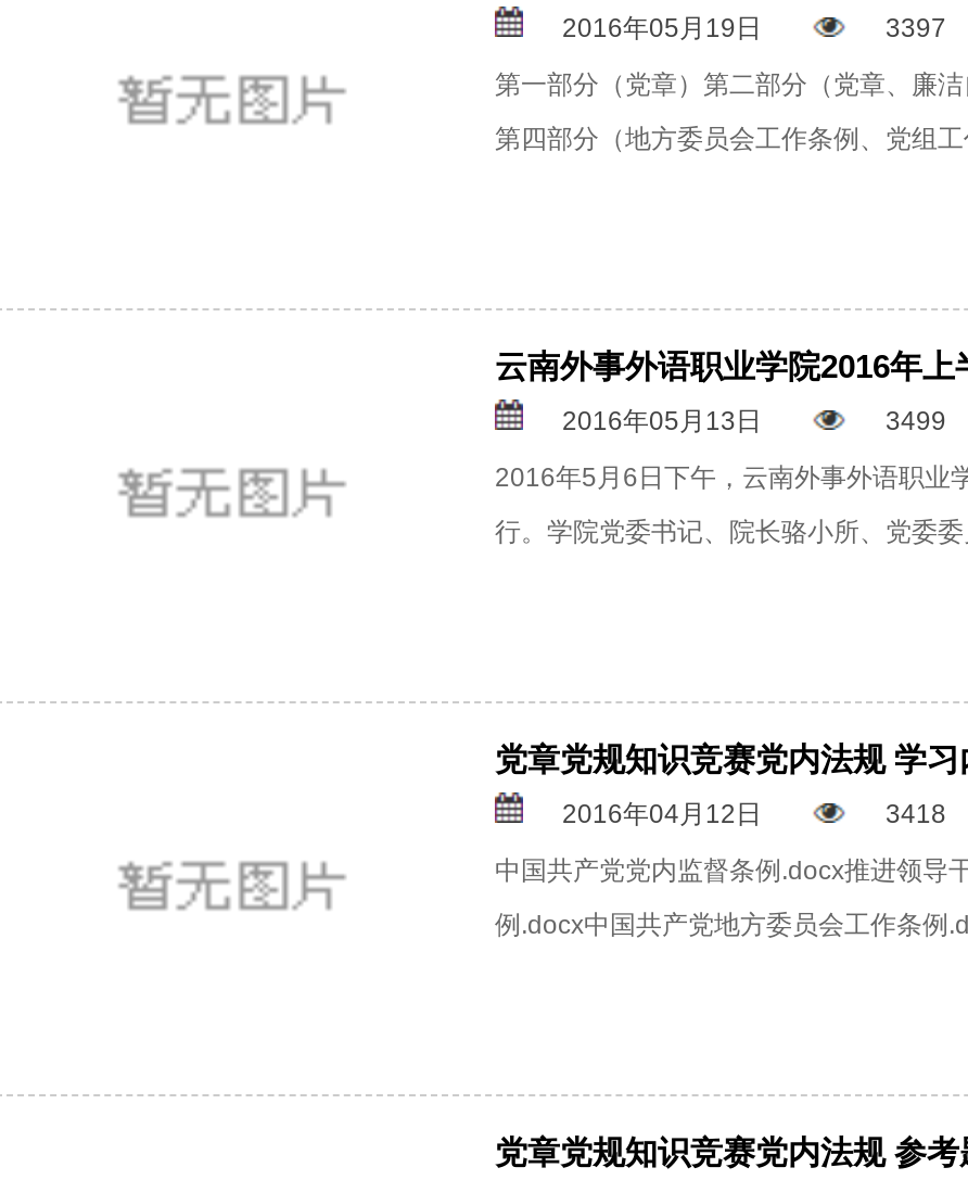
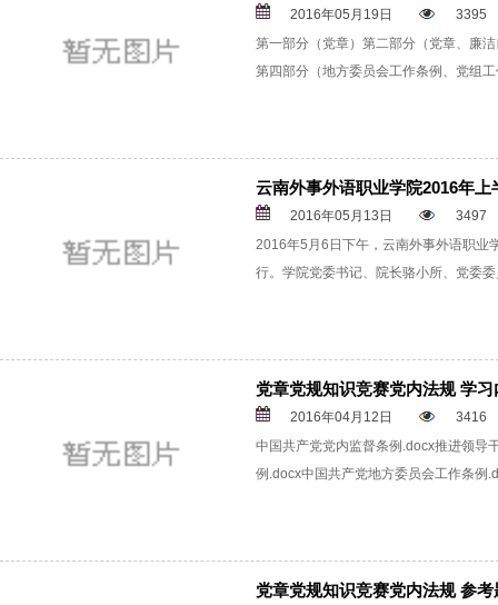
[886,13,946,43] 3397 -> [456,7,487,22] 3395
[886,406,946,436] 3499 -> [456,208,487,224] 3497
[886,799,946,829] 3418 -> [456,409,487,425] 3416

